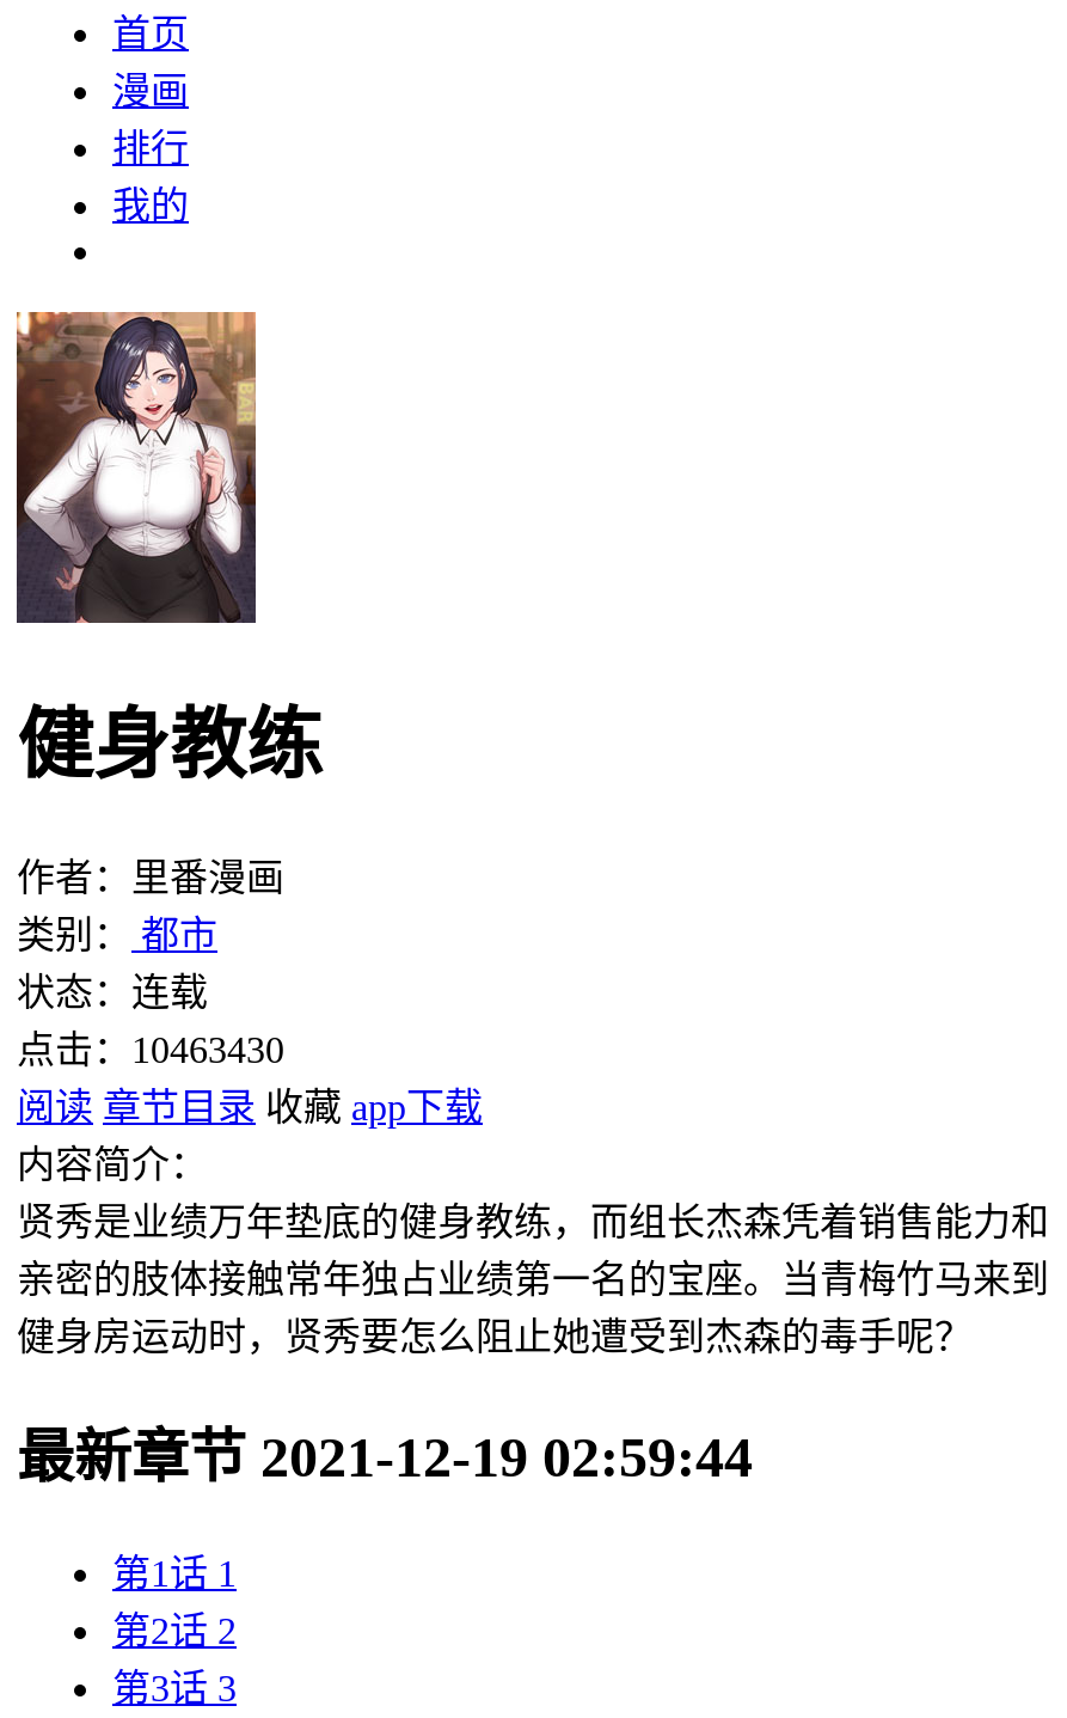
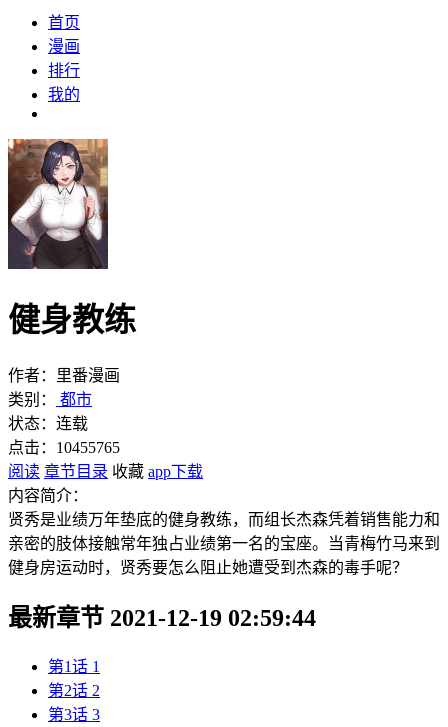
[17,1029,284,1070] 点击：10463430 -> [8,439,120,456] 点击：10455765

